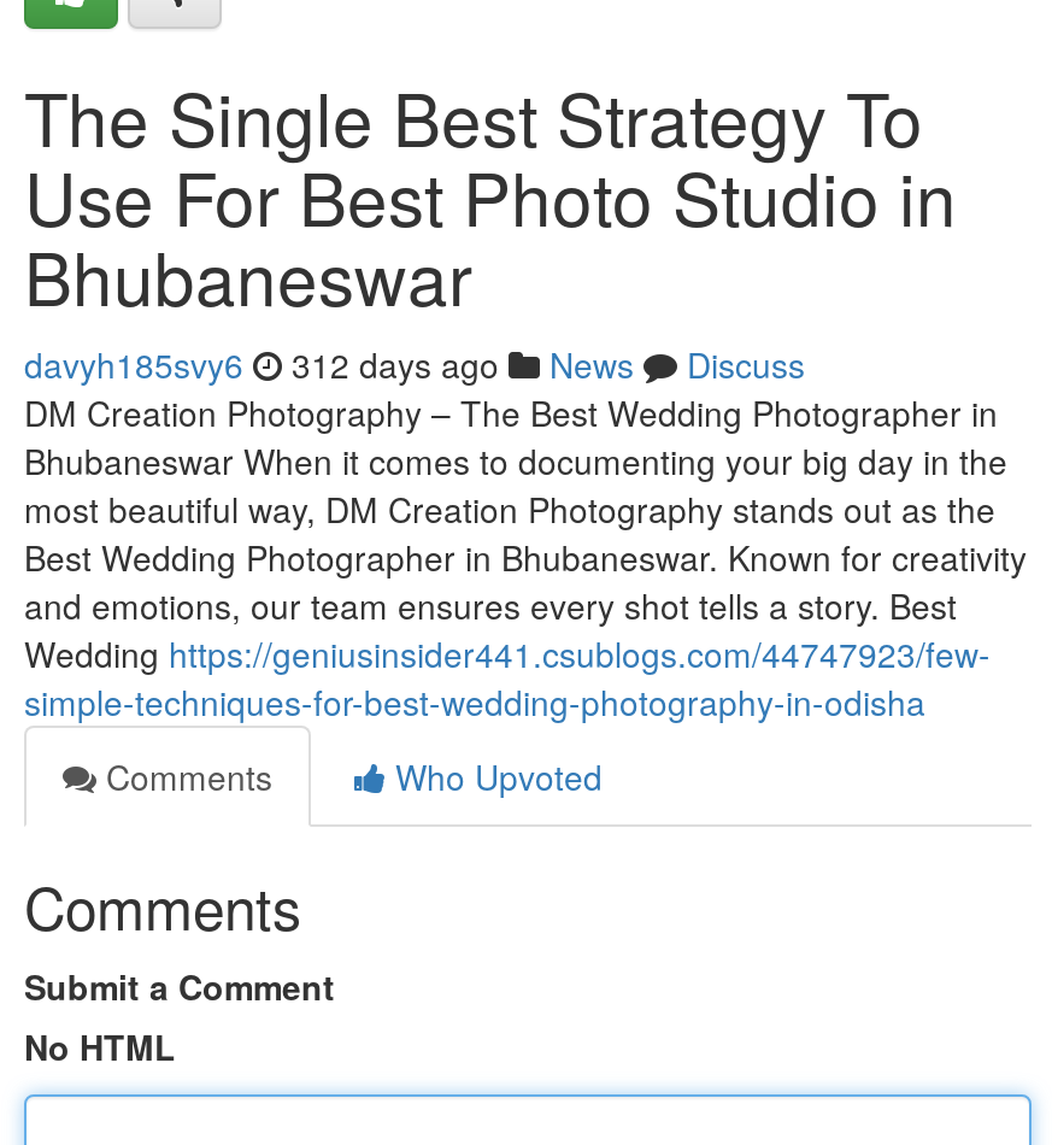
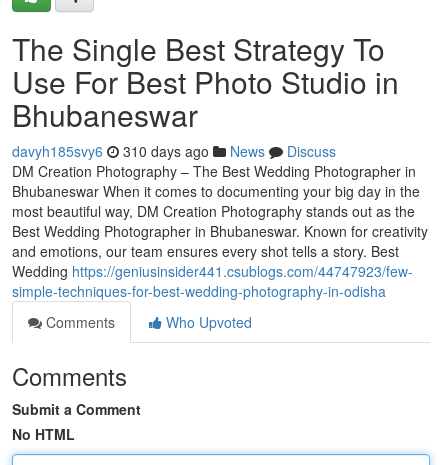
[24,340,805,388] davyh185svy6 312 days ago News Discuss -> [12,141,336,161] davyh185svy6 310 days ago News Discuss

